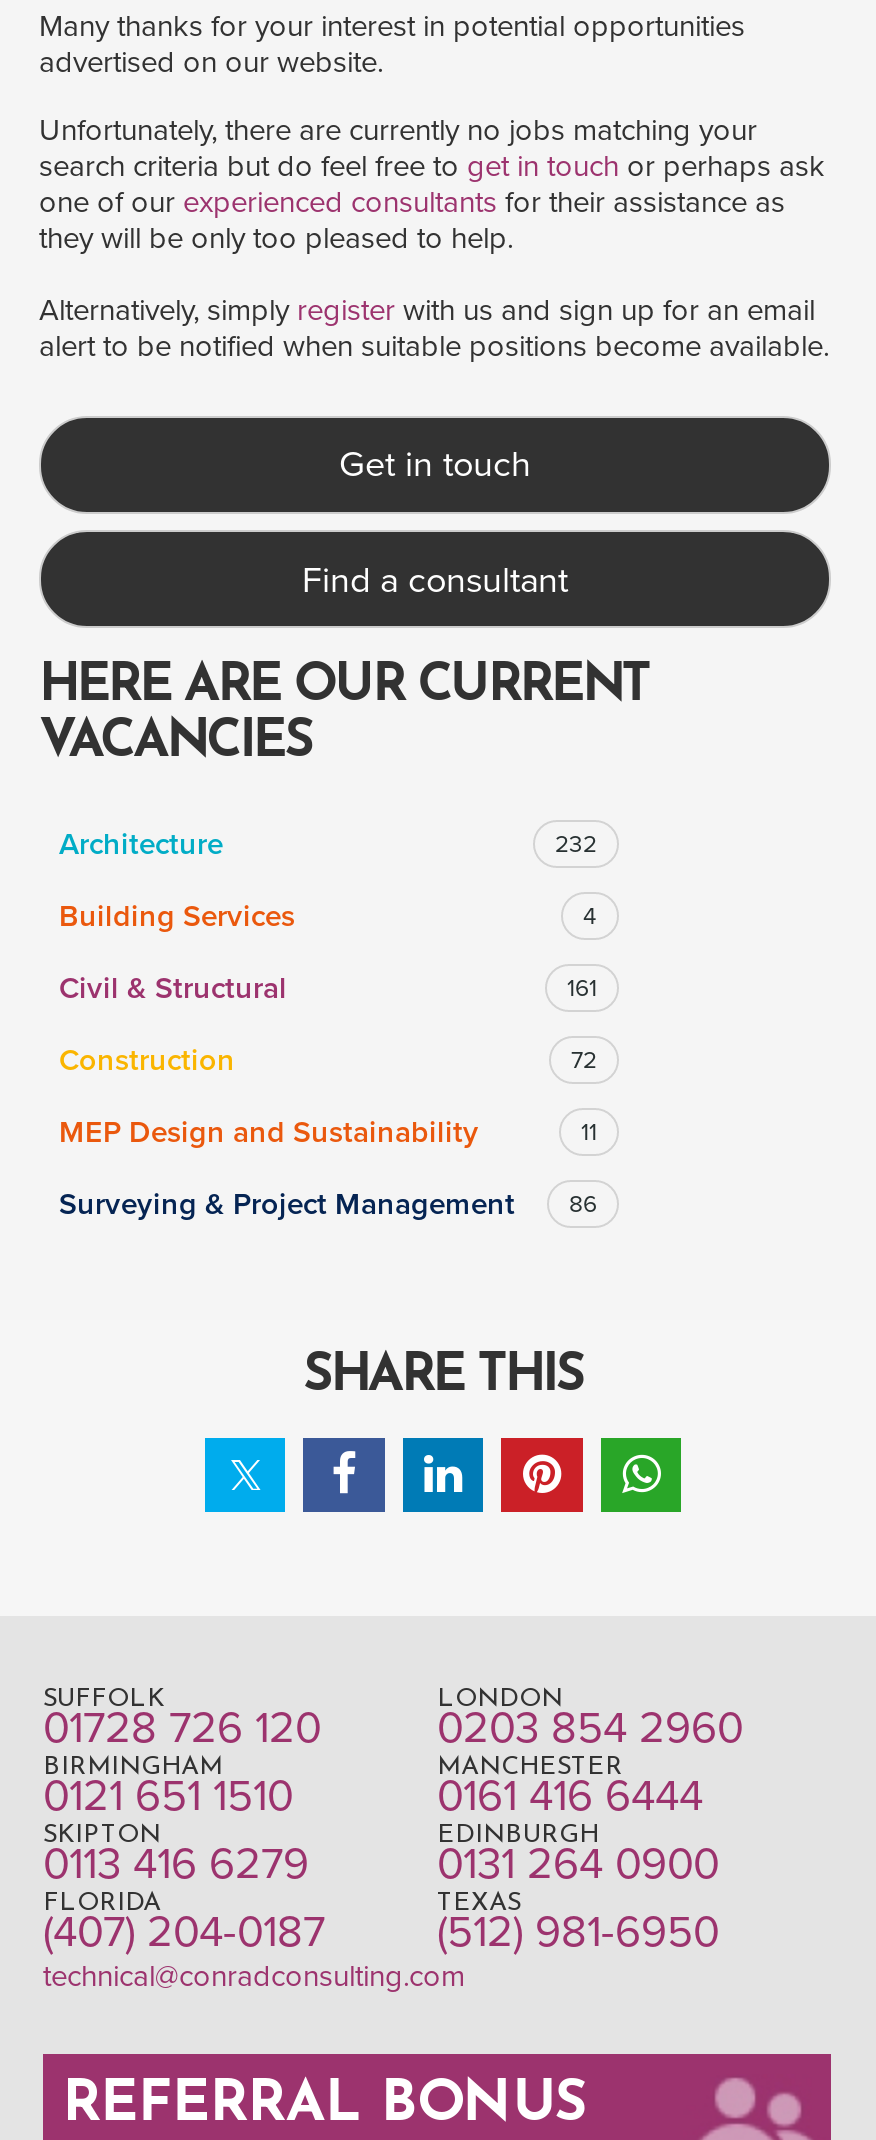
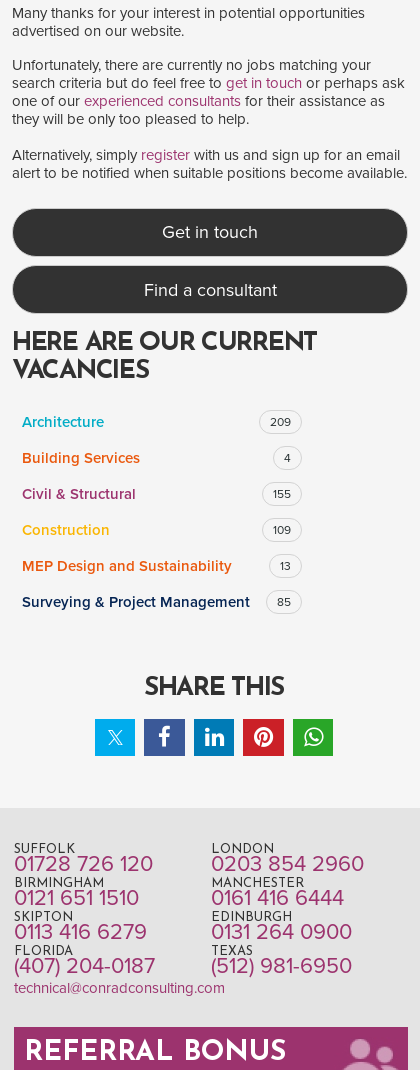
[555,830,597,858] 232 -> [270,415,291,429] 209
[567,974,597,1002] 161 -> [273,487,291,501] 155
[571,1046,597,1074] 72 -> [273,523,291,537] 109
[581,1118,597,1146] 11 -> [280,559,291,573] 13
[59,1186,597,1222] Surveying & Project Management 86 -> [22,593,291,611] Surveying & Project Management 85

